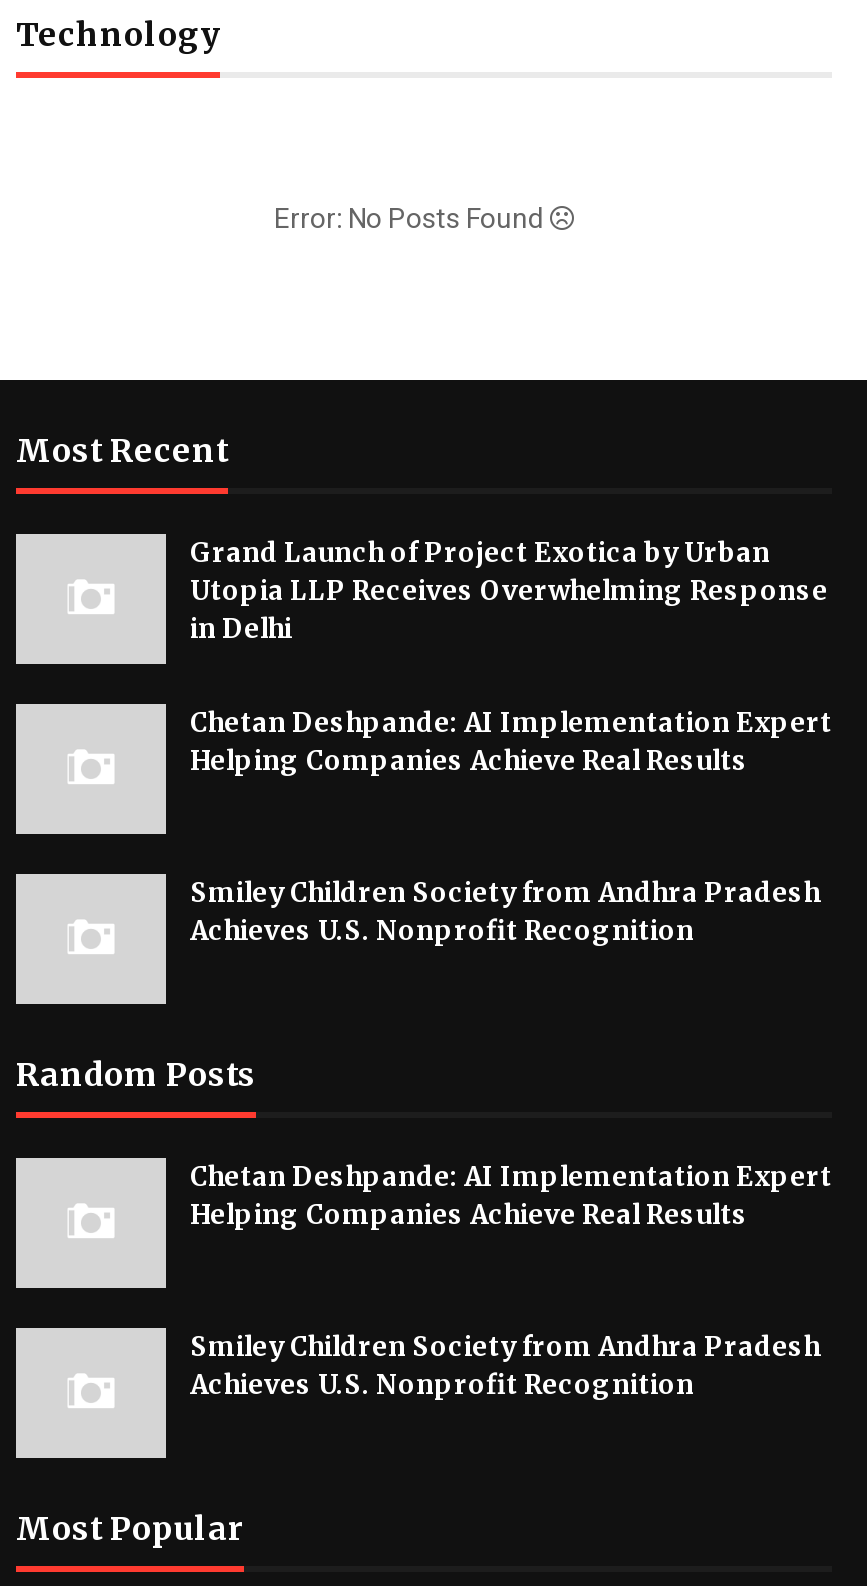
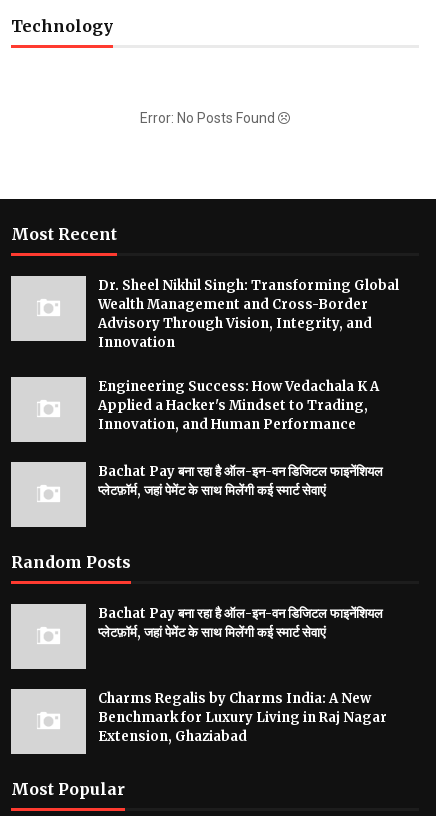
[190,536,828,646] Grand Launch of Project Exotica by Urban | Utopia LLP Receives Overwhelming Response | in Delhi -> [98,277,399,351] Dr. Sheel Nikhil Singh: Transforming Global | Wealth Management and Cross-Border | Advisory Through Vision, Integrity, and | Innovation
[190,706,832,778] Chetan Deshpande: AI Implementation Expert | Helping Companies Achieve Real Results -> [98,378,379,433] Engineering Success: How Vedachala K A | Applied a Hacker's Mindset to Trading, | Innovation, and Human Performance
[190,876,820,948] Smiley Children Society from Andhra Pradesh | Achieves U.S. Nonprofit Recognition -> [98,463,383,499] Bachat Pay बना रहा है ऑल-इन-वन डिजिटल फाइनेंशियल | प्लेटफ़ॉर्म, जहां पेमेंट के साथ मिलेंगी कई स्मार्ट सेवाएं
[190,1160,832,1232] Chetan Deshpande: AI Implementation Expert | Helping Companies Achieve Real Results -> [98,605,383,641] Bachat Pay बना रहा है ऑल-इन-वन डिजिटल फाइनेंशियल | प्लेटफ़ॉर्म, जहां पेमेंट के साथ मिलेंगी कई स्मार्ट सेवाएं
[190,1330,820,1402] Smiley Children Society from Andhra Pradesh | Achieves U.S. Nonprofit Recognition -> [98,690,387,745] Charms Regalis by Charms India: A New | Benchmark for Luxury Living in Raj Nagar | Extension, Ghaziabad

